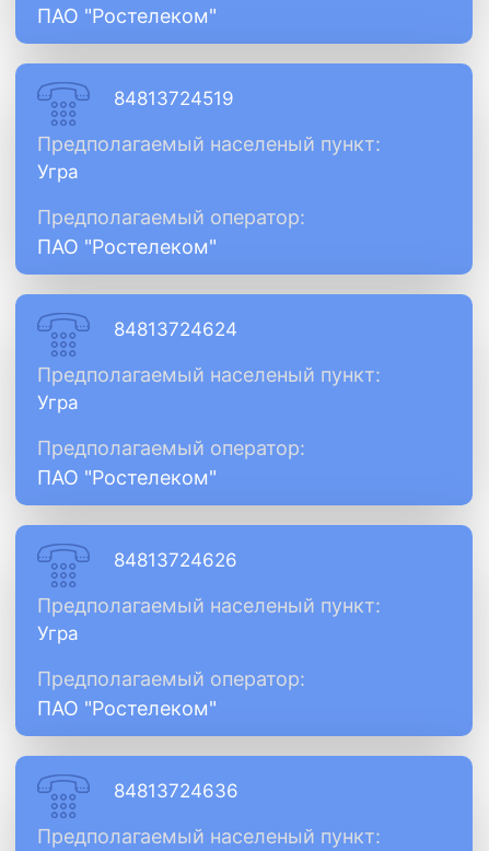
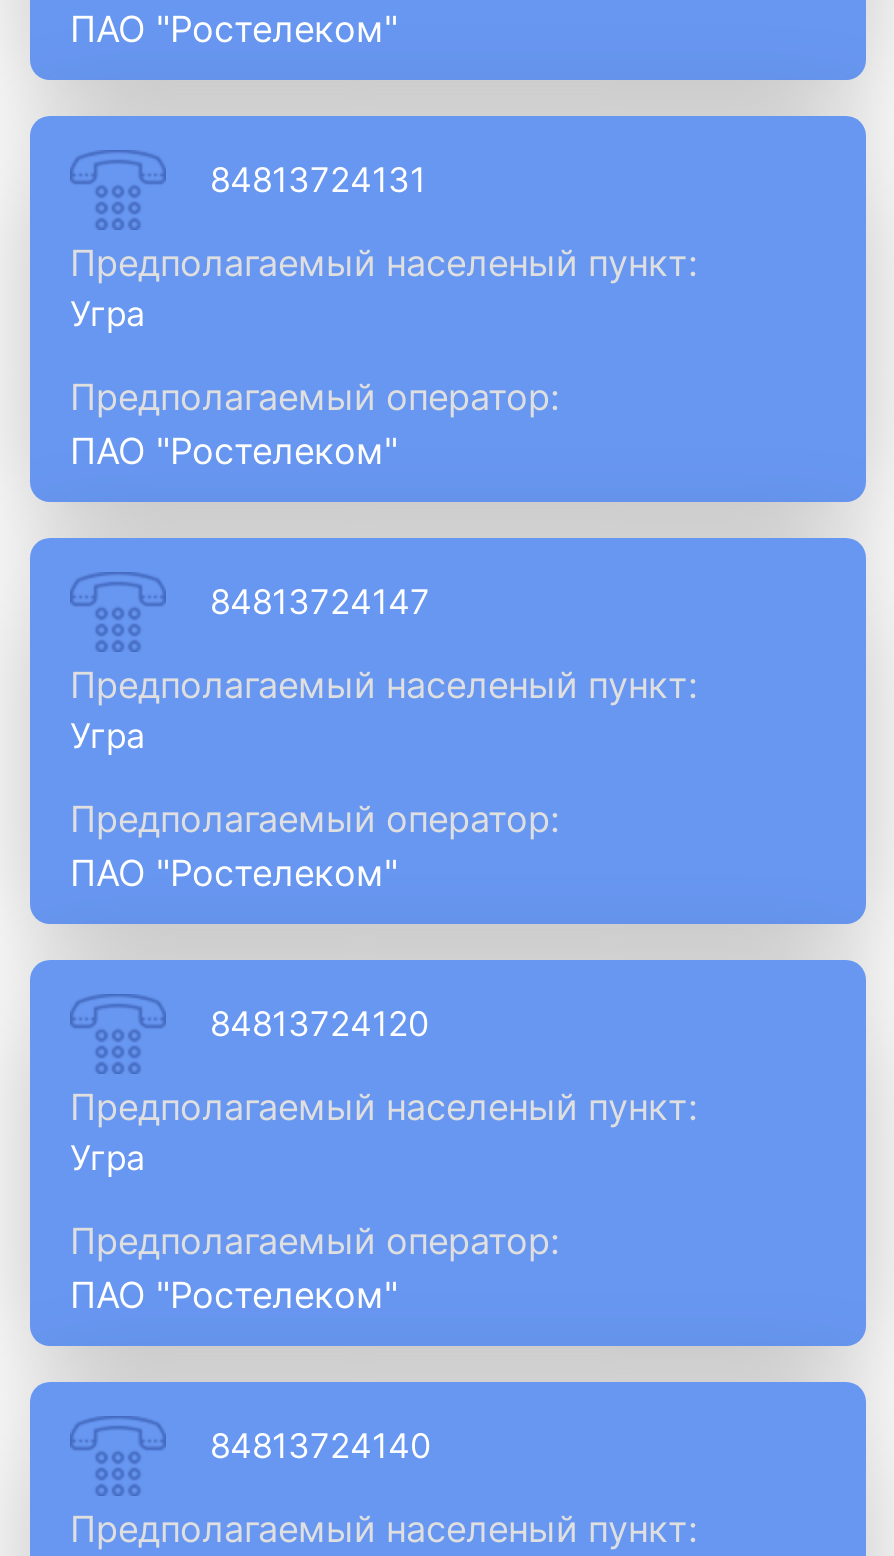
[114,88,234,109] 84813724519 -> [210,160,426,200] 84813724131
[114,318,237,340] 84813724624 -> [210,582,430,622] 84813724147
[114,549,237,571] 84813724626 -> [210,1004,430,1044] 84813724120
[114,780,238,802] 84813724636 -> [210,1426,432,1466] 84813724140

